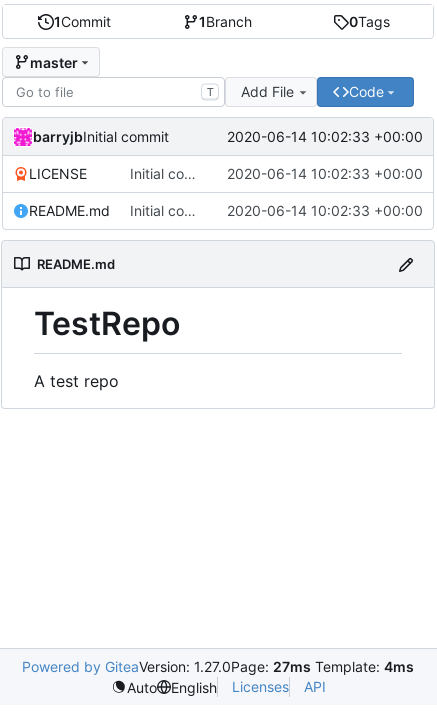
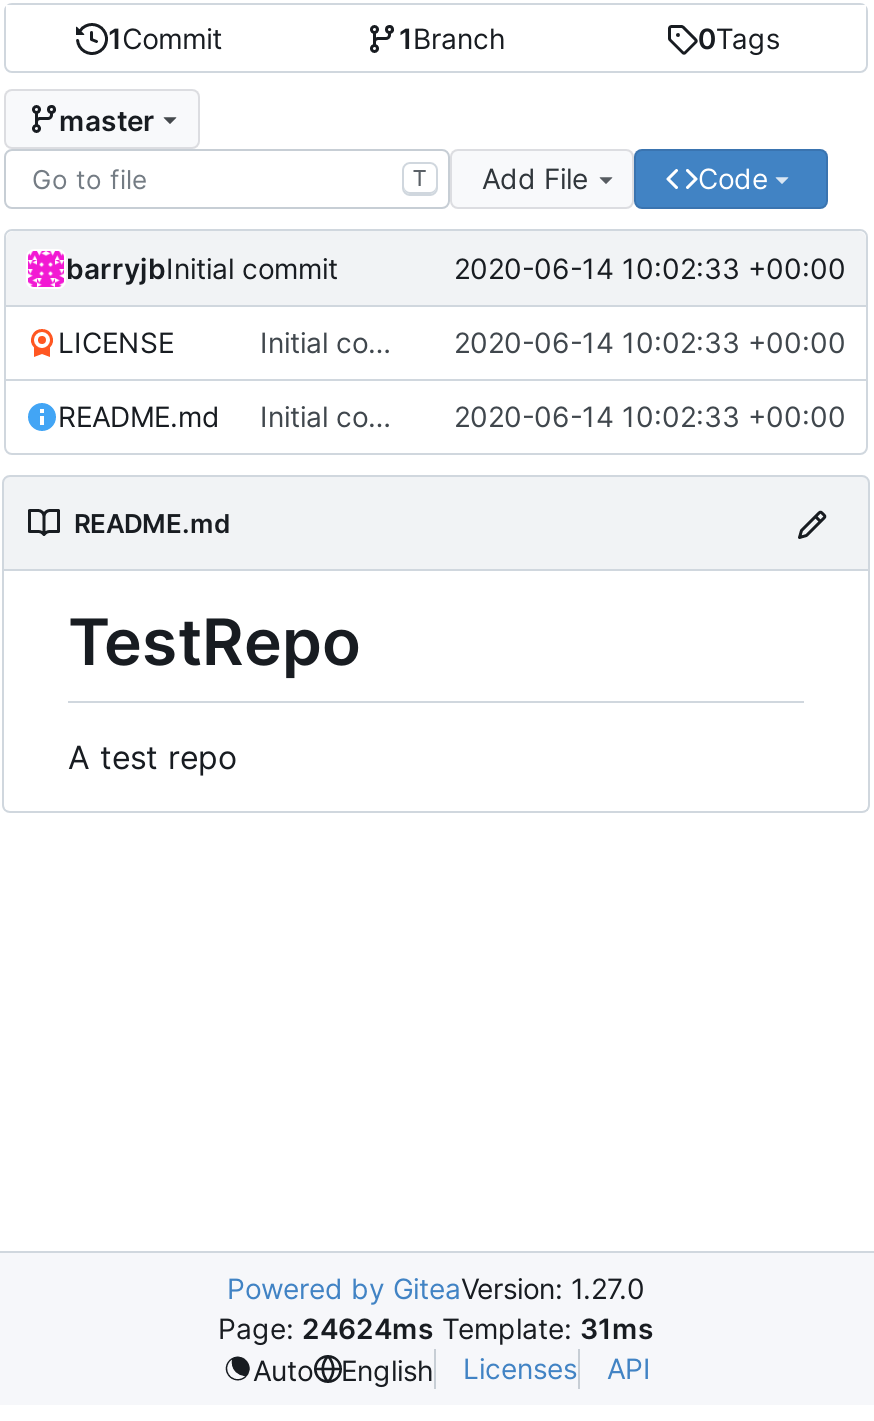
[22,658,414,675] Powered by GiteaVersion: 1.27.0Page: 27ms Template: 4ms -> [218,1271,654,1345] Powered by GiteaVersion: 1.27.0 | Page: 24624ms Template: 31ms

